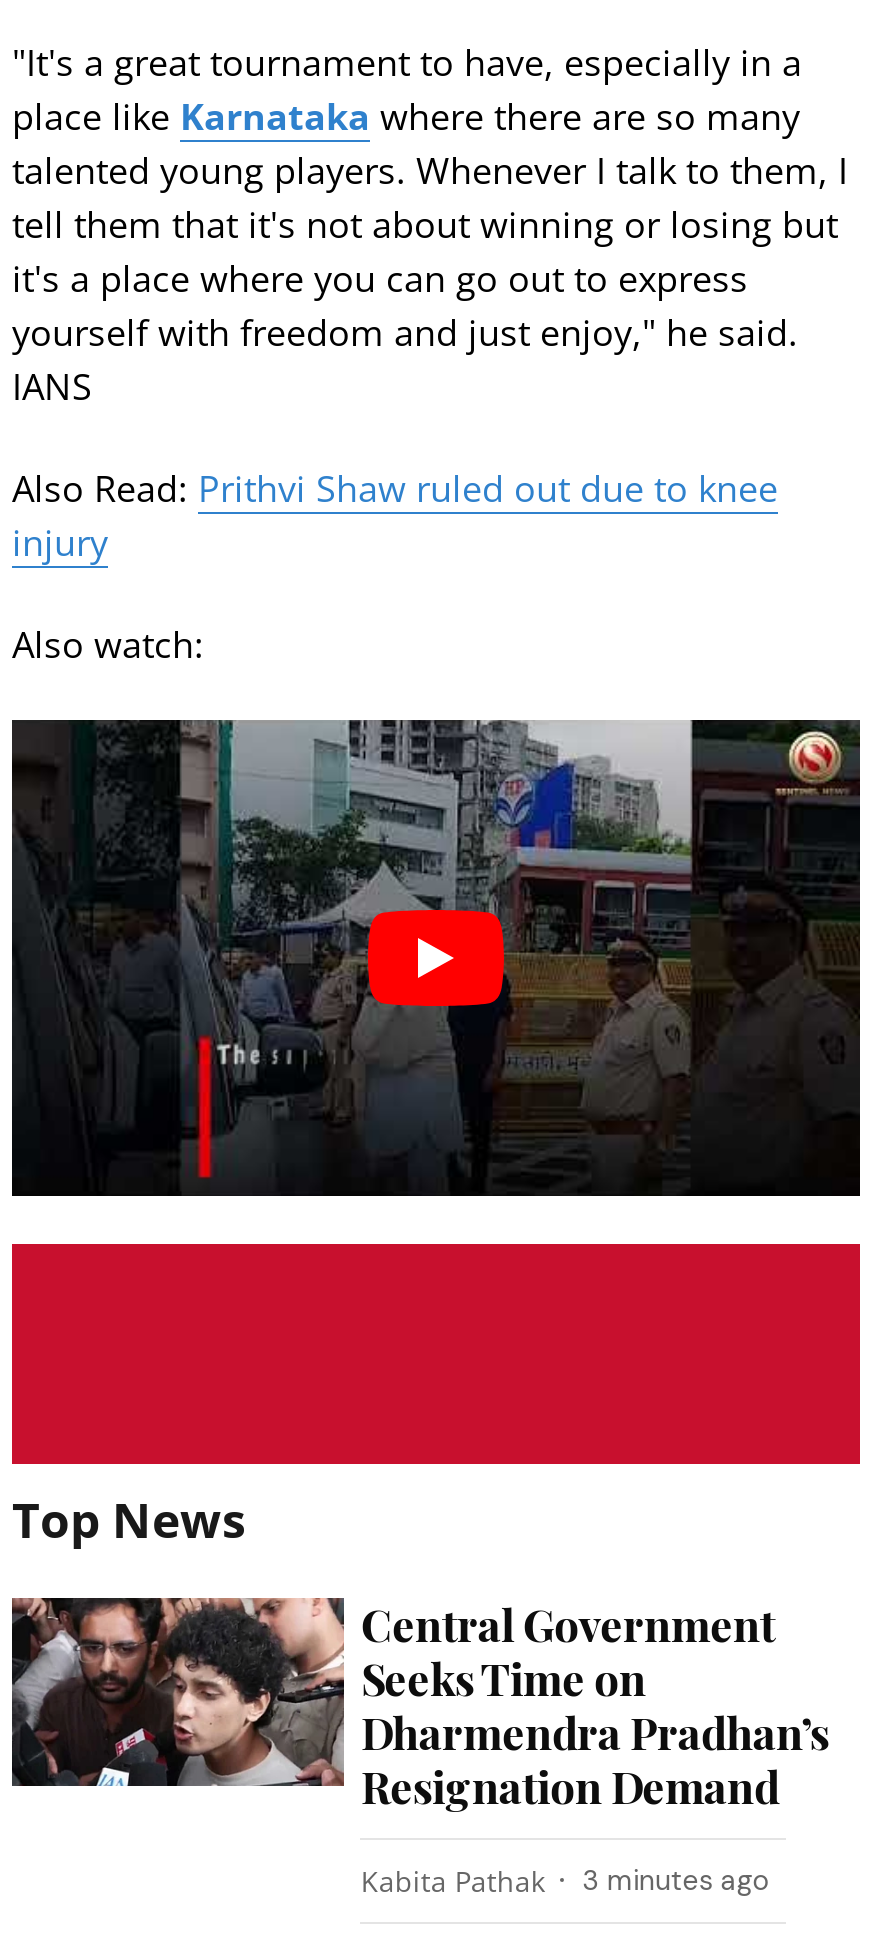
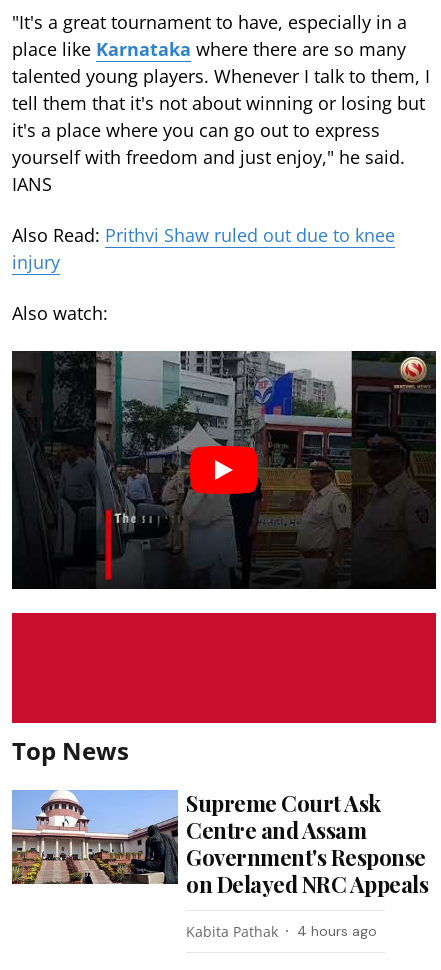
[10,1594,829,1816] [image] | Central Government | Seeks Time on | Dharmendra Pradhan’s | Resignation Demand -> [11,788,428,899] [image] | Supreme Court Ask | Centre and Assam | Government's Response | on Delayed NRC Appeals
[361,1862,771,1900] Kabita Pathak 3 minutes ago -> [186,922,377,941] Kabita Pathak 4 hours ago

